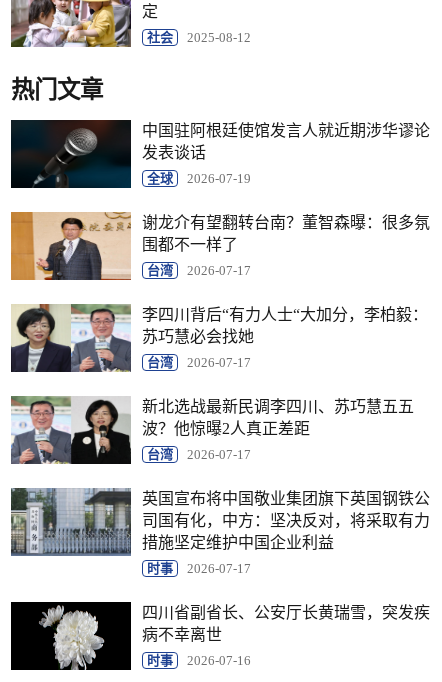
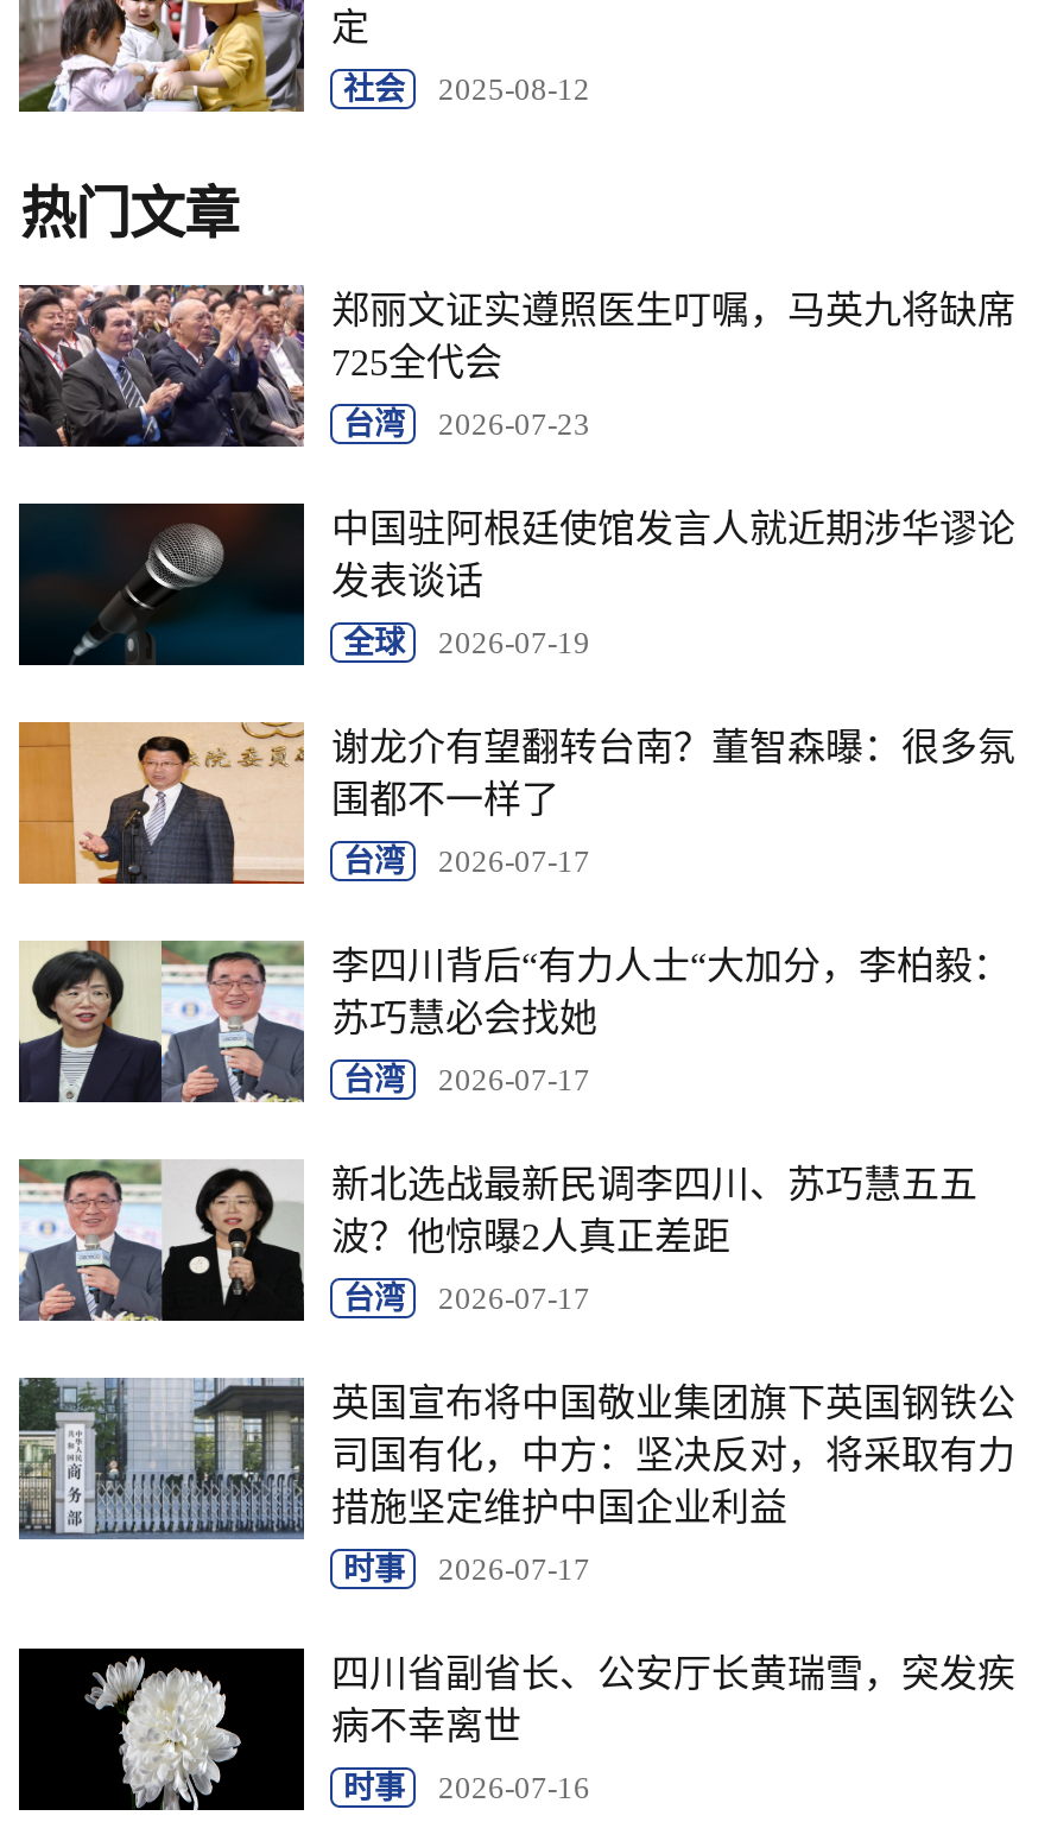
none -> [17,283,1015,449] [image] | 郑丽文证实遵照医生叮嘱，马英九将缺席 | 725全代会 | 台湾 | 2026-07-23

